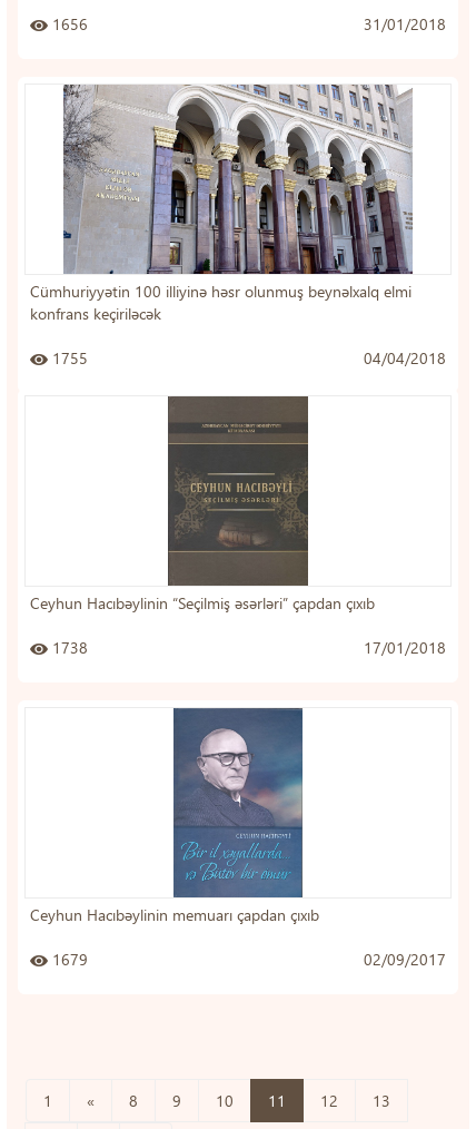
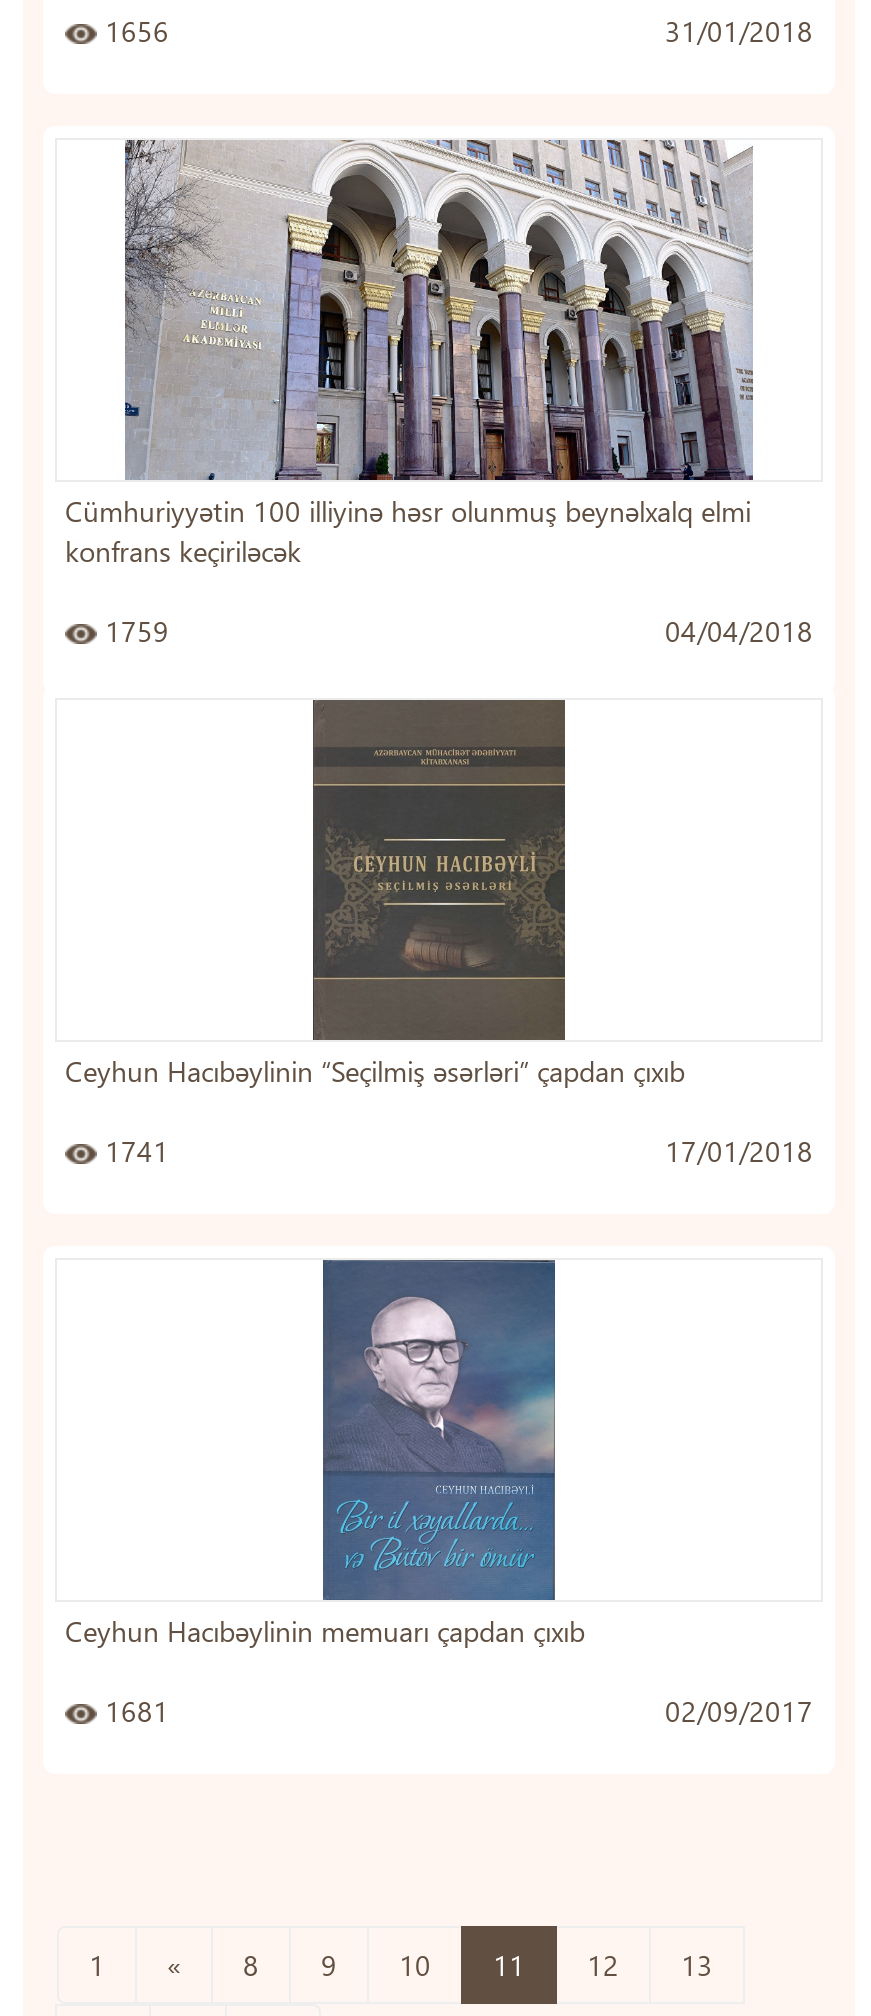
[48,347,88,369] 1755 -> [97,612,169,650] 1759
[48,637,88,658] 1738 -> [97,1132,169,1170] 1741
[48,949,88,970] 1679 -> [97,1692,169,1730] 1681

